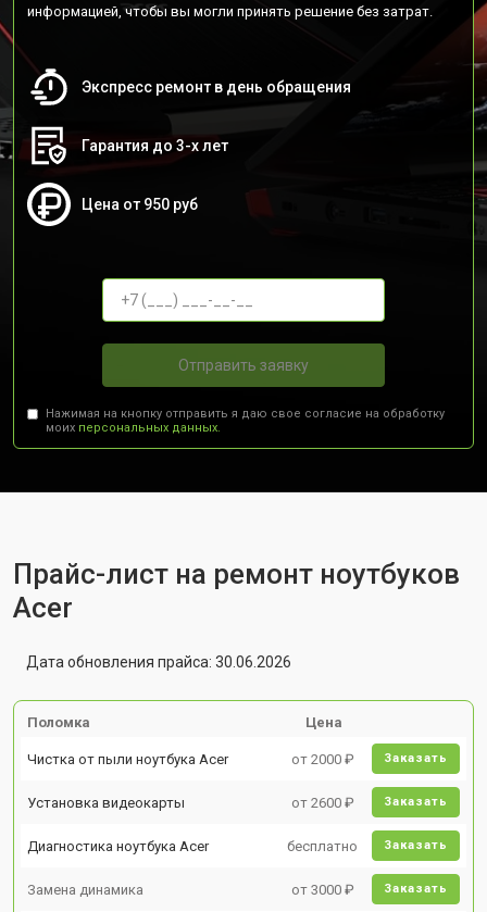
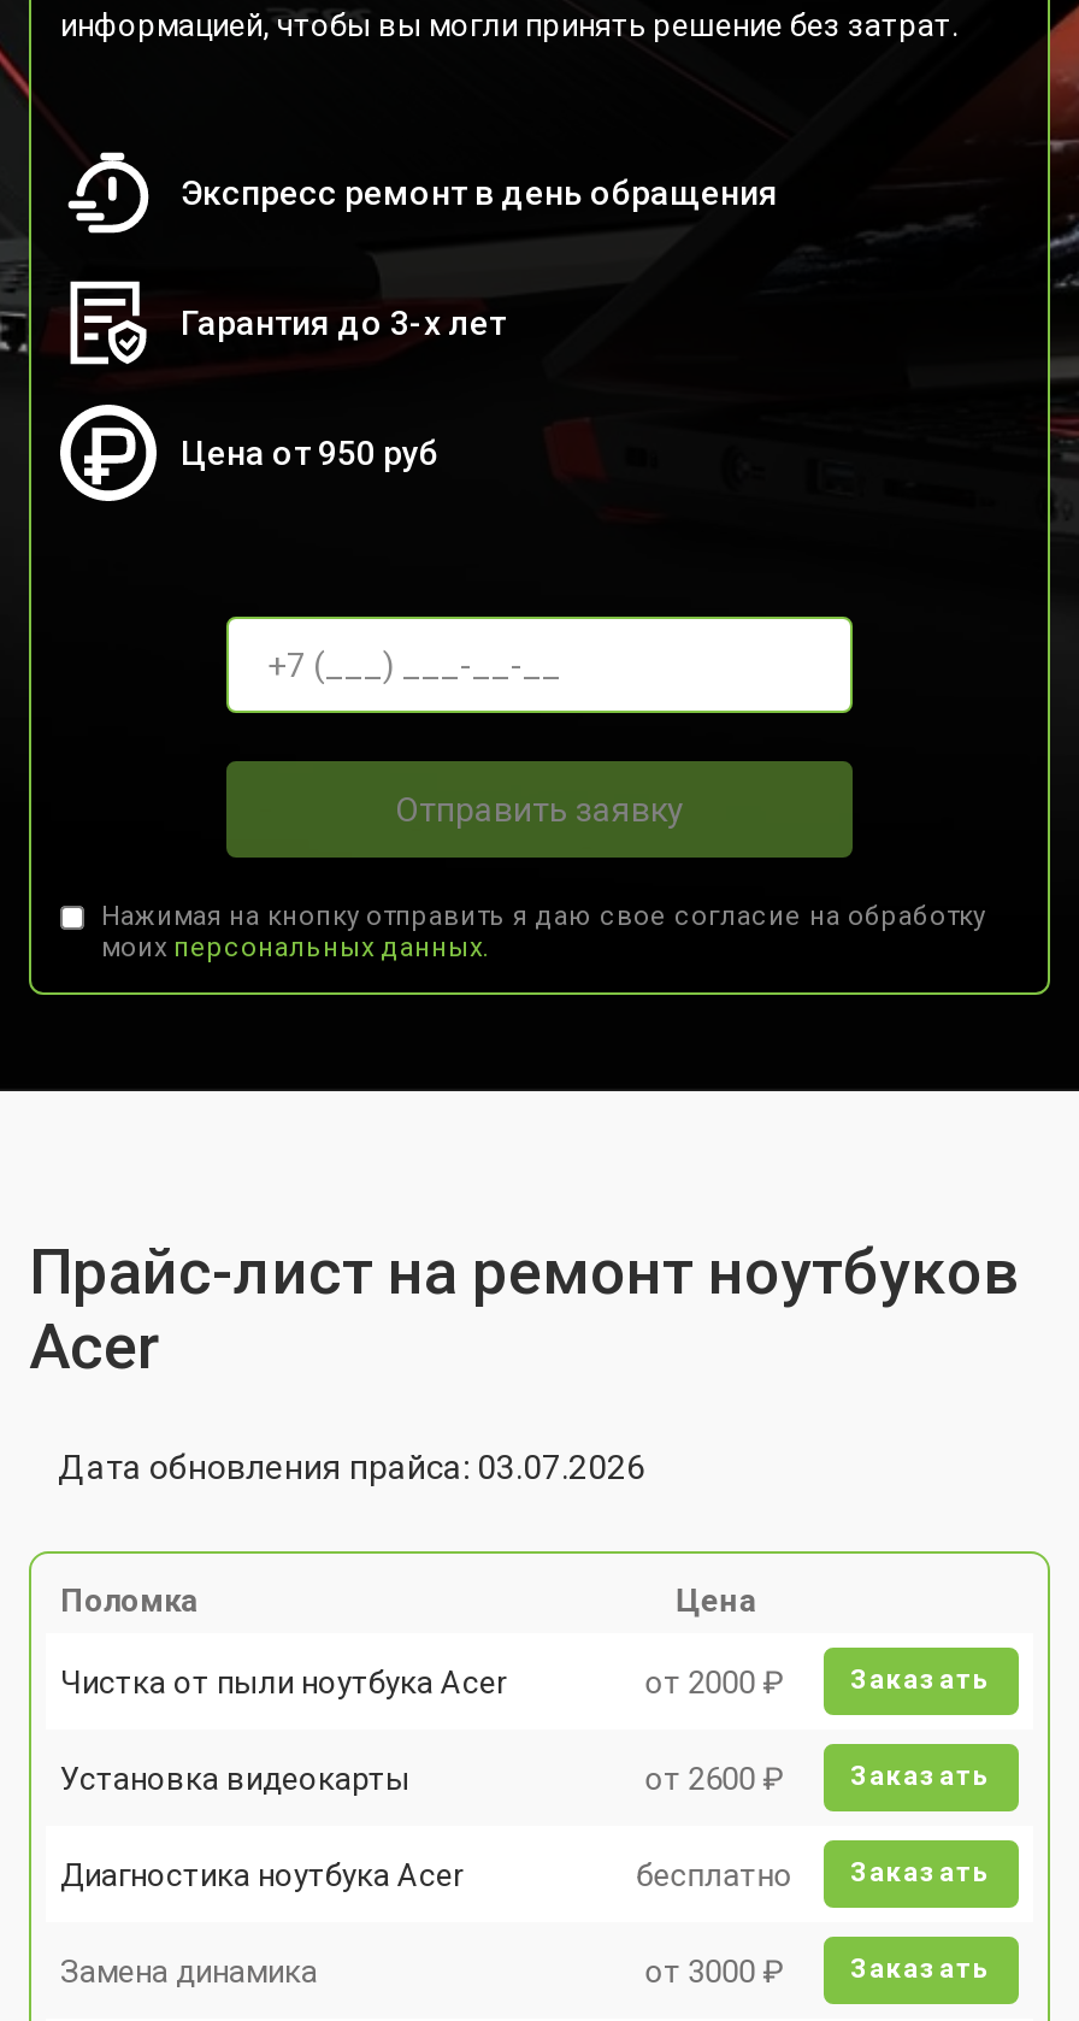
[26,653,291,671] Дата обновления прайса: 30.06.2026 -> [58,1448,645,1486] Дата обновления прайса: 03.07.2026

